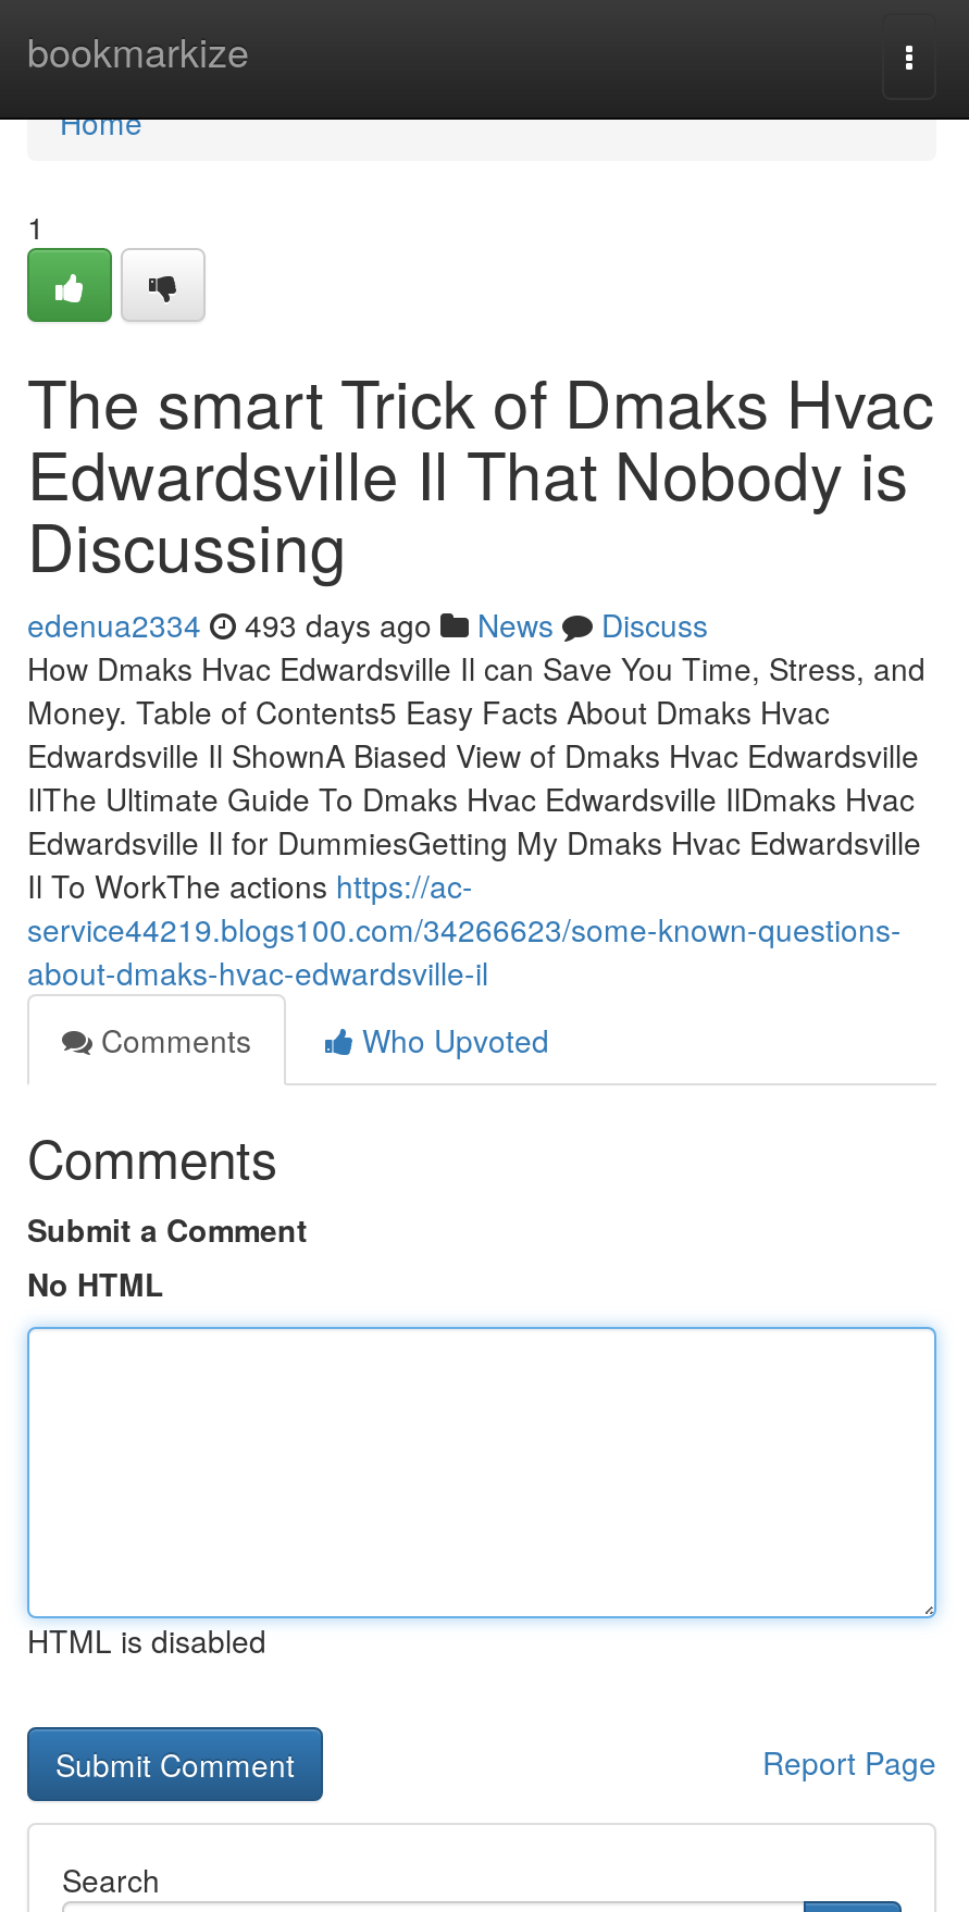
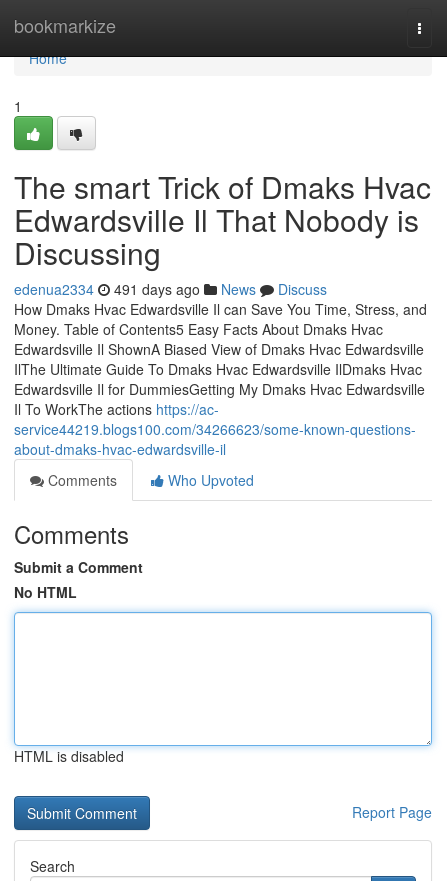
[27,603,708,646] edenua2334 493 days ago News Discuss -> [14,279,327,299] edenua2334 491 days ago News Discuss

